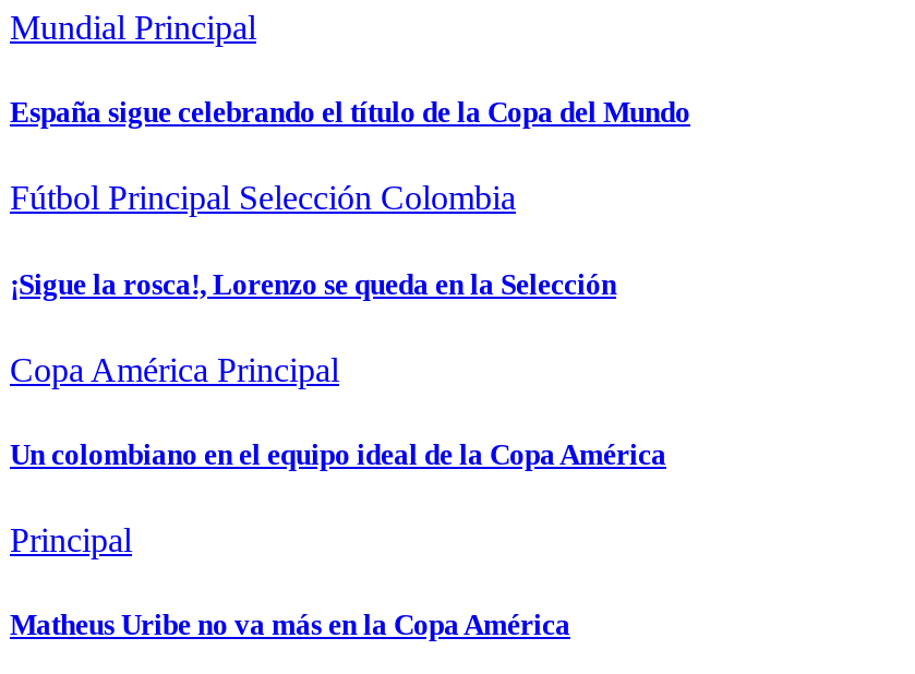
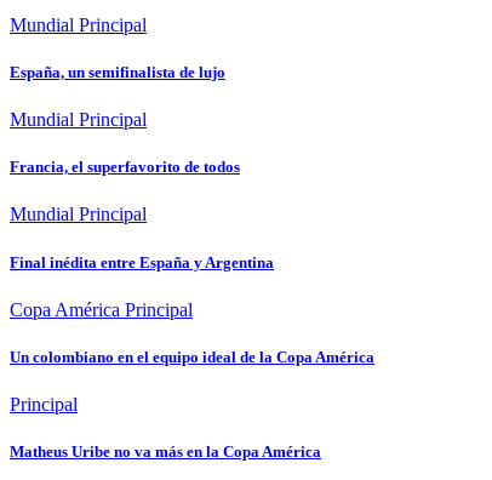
[10,97,690,300] España sigue celebrando el título de la Copa del Mundo | Fútbol Principal Selección Colombia | ¡Sigue la rosca!, Lorenzo se queda en la Selección -> [10,63,274,271] España, un semifinalista de lujo | Mundial Principal | Francia, el superfavorito de todos | Mundial Principal | Final inédita entre España y Argentina

